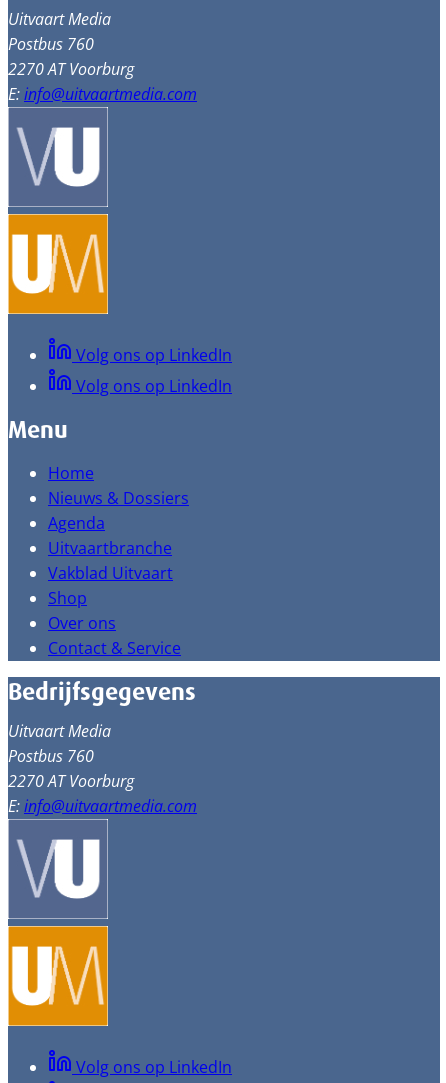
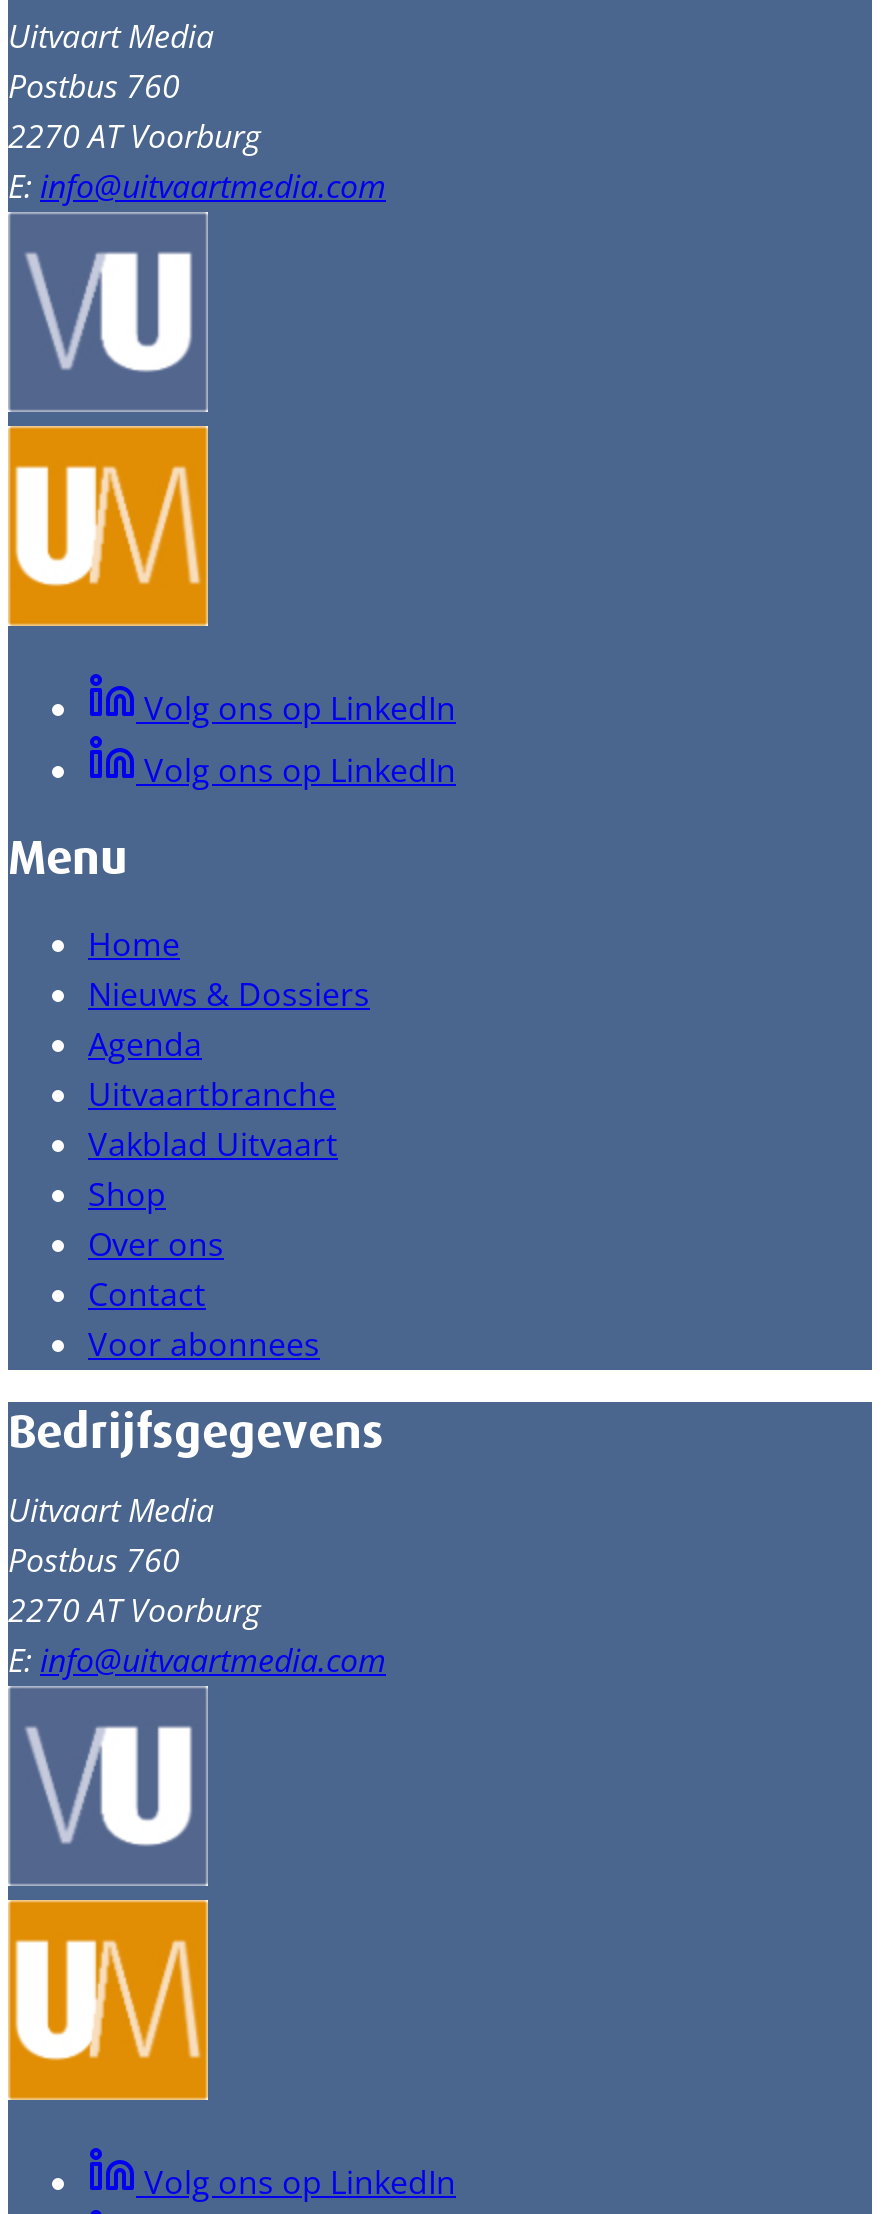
[48,637,181,659] Contact & Service -> [88,1272,320,1366] Contact | Voor abonnees

